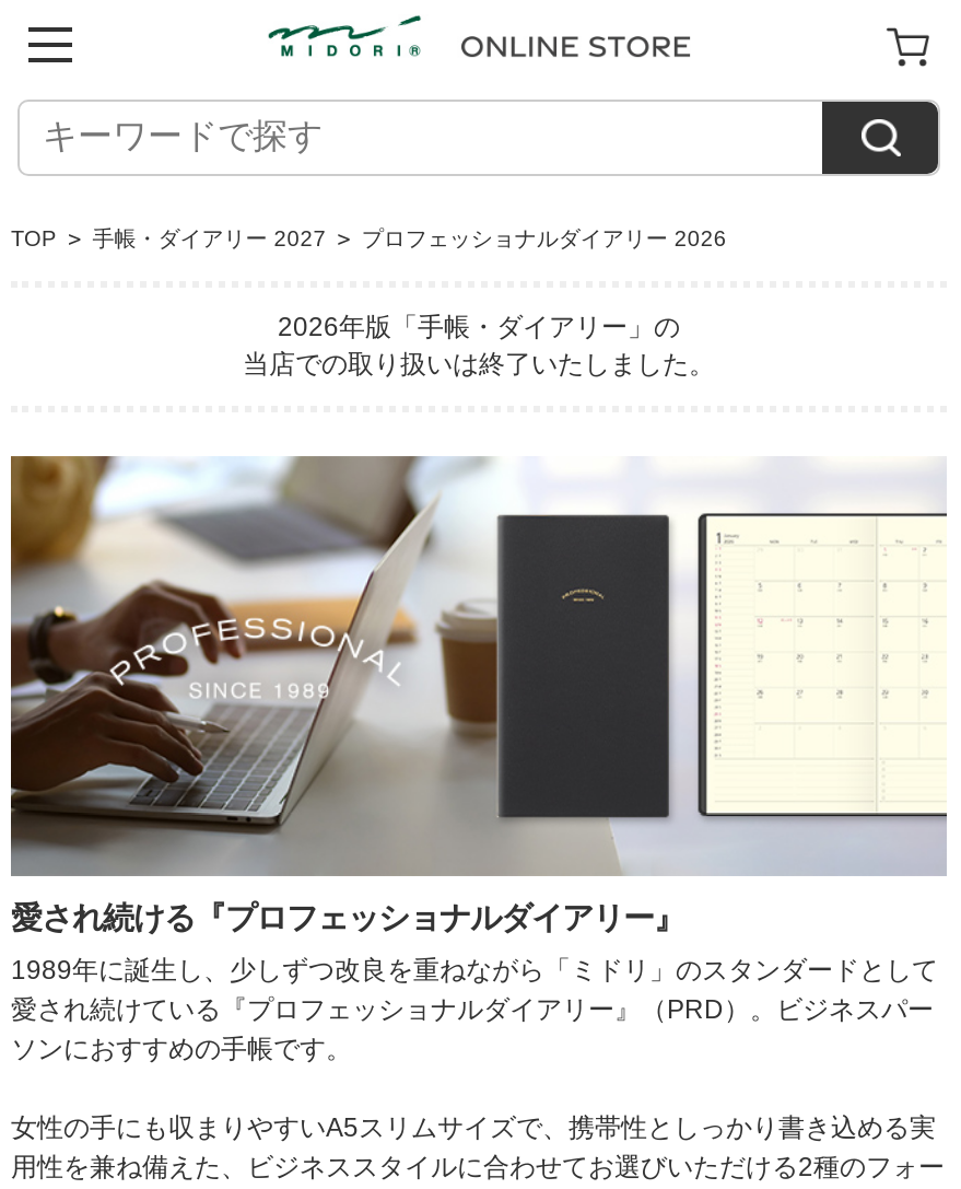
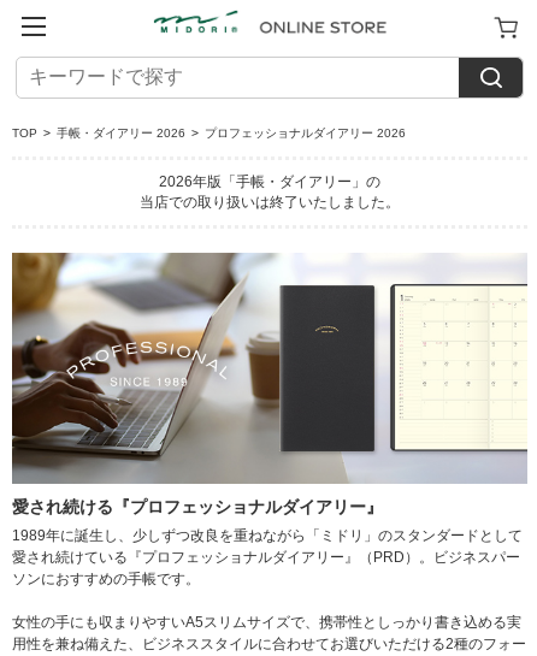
[11,226,727,250] TOP > 手帳・ダイアリー 2027 > プロフェッショナルダイアリー 2026 -> [12,126,406,140] TOP > 手帳・ダイアリー 2026 > プロフェッショナルダイアリー 2026

